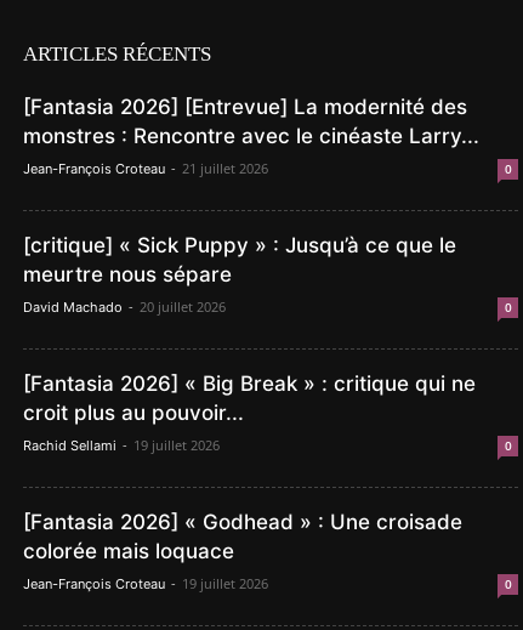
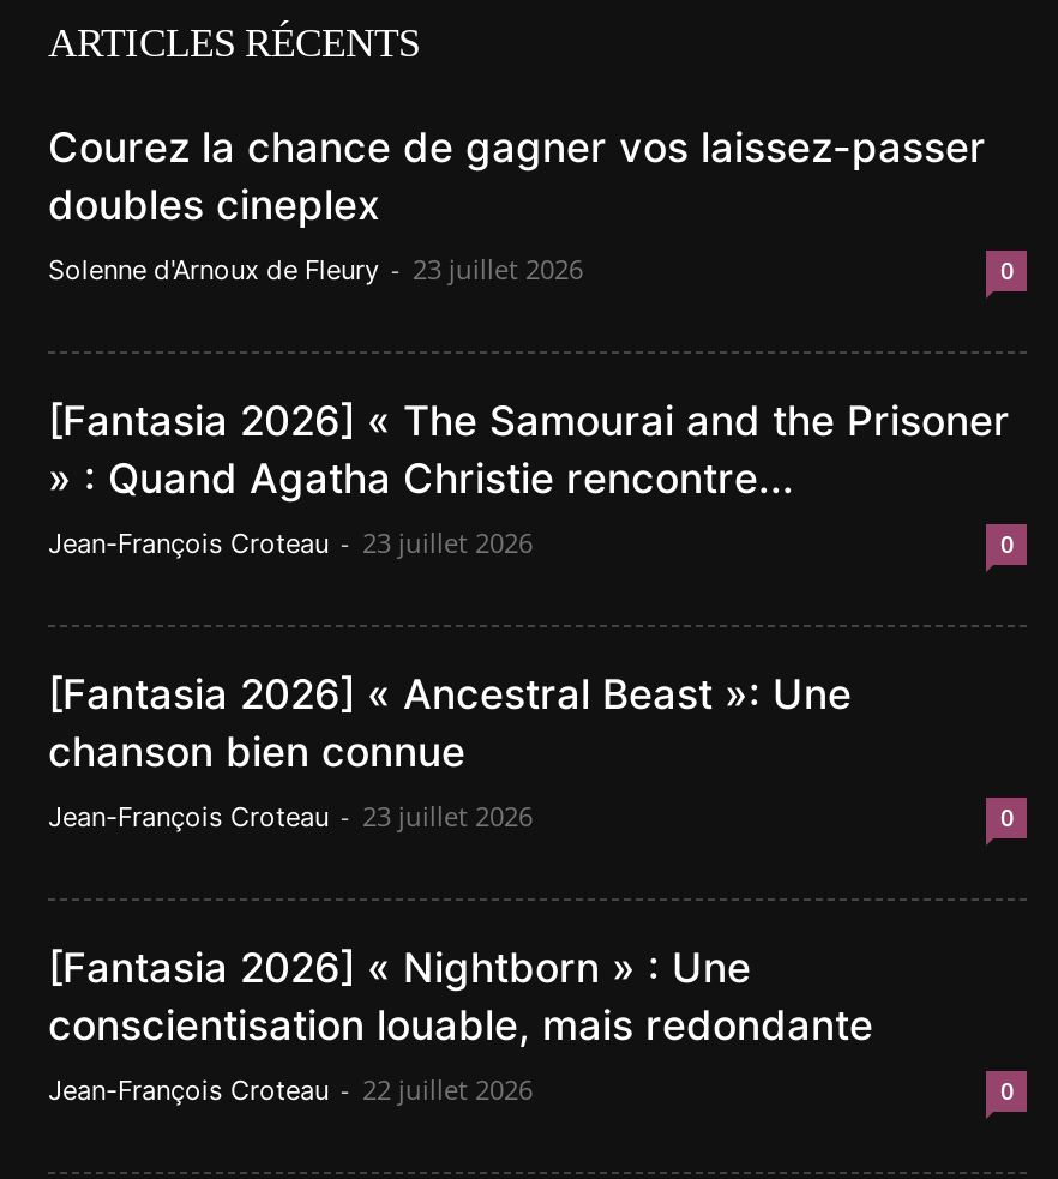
[23,94,479,177] [Fantasia 2026] [Entrevue] La modernité des | monstres : Rencontre avec le cinéaste Larry... | Jean-François Croteau - 21 juillet 2026 -> [48,122,986,285] Courez la chance de gagner vos laissez-passer | doubles cineplex | Solenne d'Arnoux de Fleury - 23 juillet 2026
[23,232,456,315] [critique] « Sick Puppy » : Jusqu’à ce que le | meurtre nous sépare | David Machado - 20 juillet 2026 -> [48,396,1010,559] [Fantasia 2026] « The Samourai and the Prisoner | » : Quand Agatha Christie rencontre... | Jean-François Croteau - 23 juillet 2026
[23,371,476,453] [Fantasia 2026] « Big Break » : critique qui ne | croit plus au pouvoir... | Rachid Sellami - 19 juillet 2026 -> [48,669,852,832] [Fantasia 2026] « Ancestral Beast »: Une | chanson bien connue | Jean-François Croteau - 23 juillet 2026
[23,509,462,592] [Fantasia 2026] « Godhead » : Une croisade | colorée mais loquace | Jean-François Croteau - 19 juillet 2026 -> [48,943,873,1106] [Fantasia 2026] « Nightborn » : Une | conscientisation louable, mais redondante | Jean-François Croteau - 22 juillet 2026

